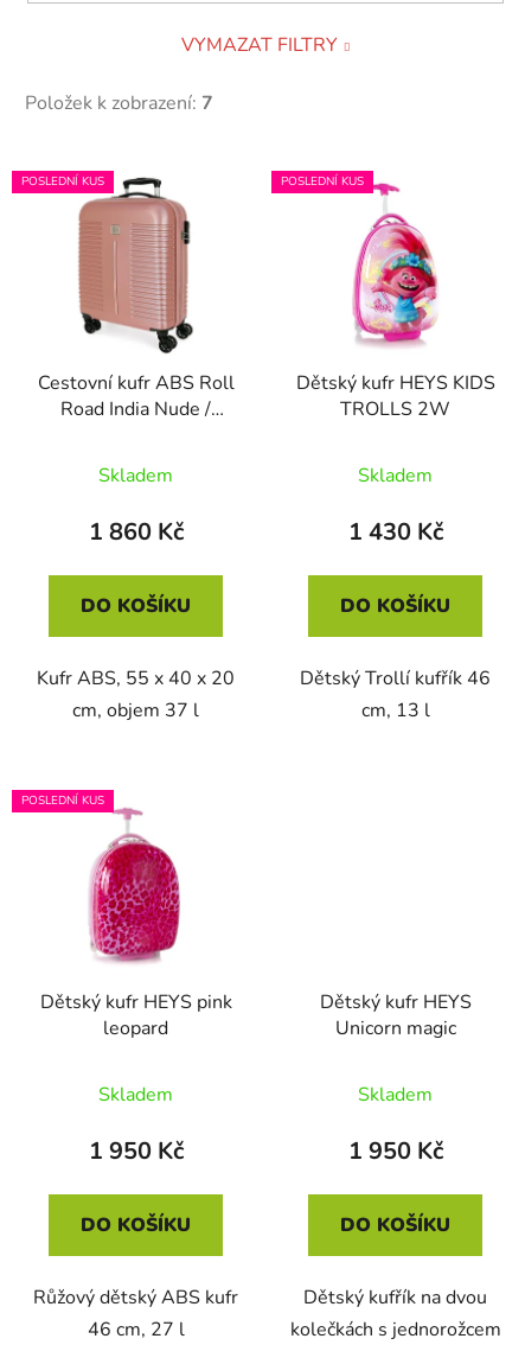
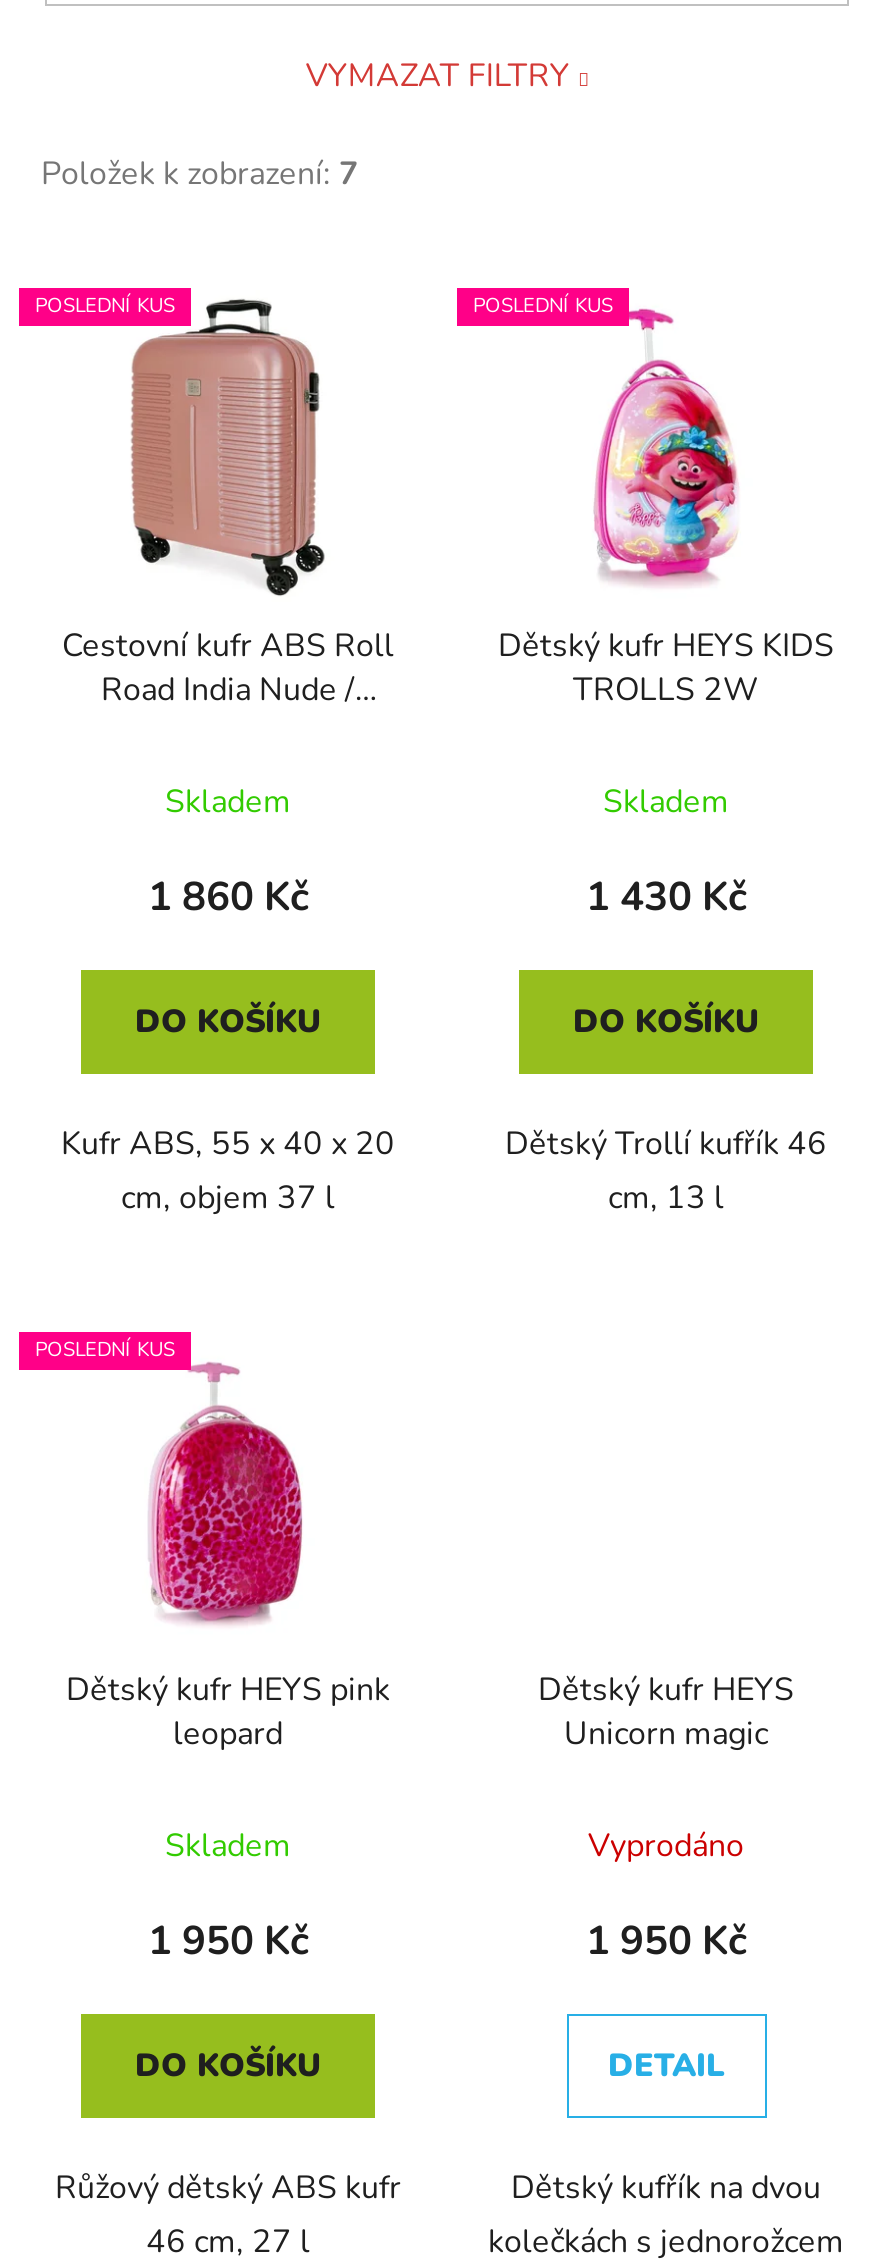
[358,1081,433,1107] Skladem -> [588,1823,744,1867] Vyprodáno
[340,1212,450,1238] DO KOŠÍKU -> [608,2043,724,2087] DETAIL

